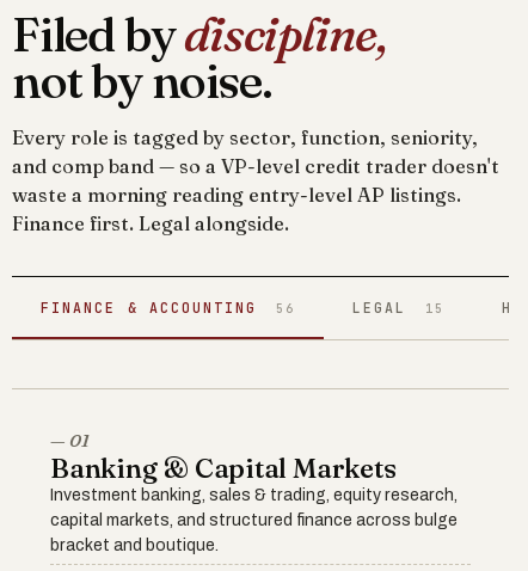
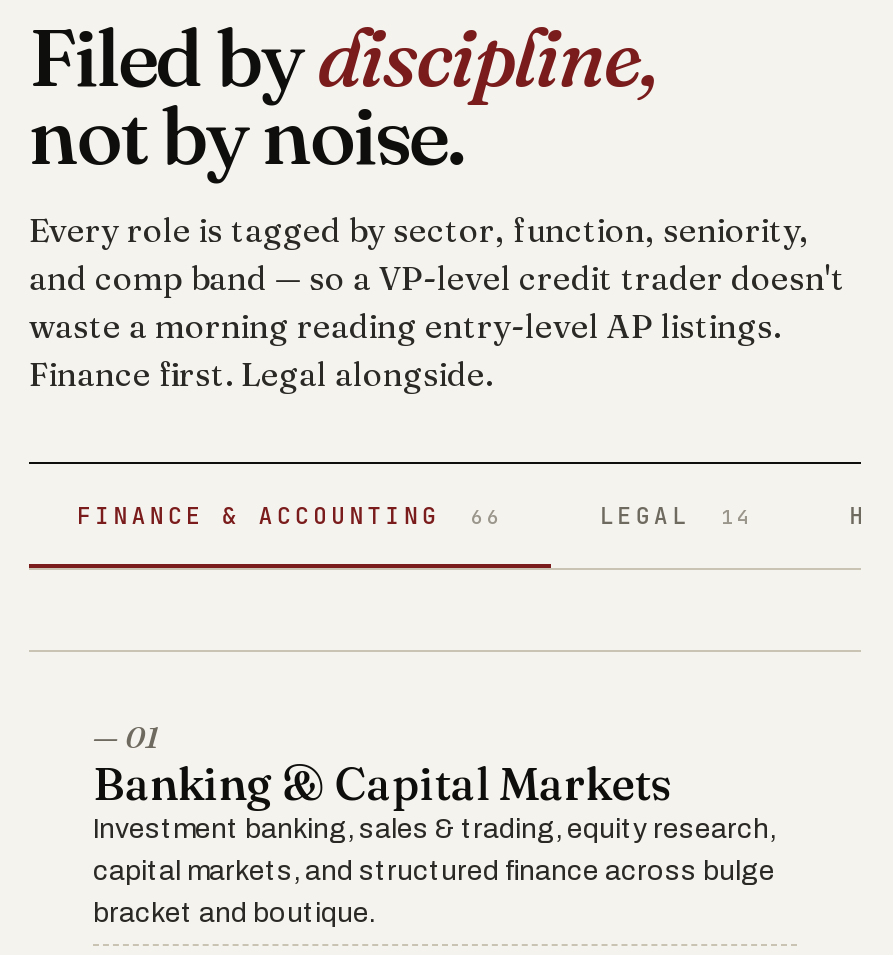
[41,298,295,316] FINANCE & ACCOUNTING 56 -> [77,499,503,529] FINANCE & ACCOUNTING 66
[353,298,444,316] LEGAL 15 -> [599,499,753,529] LEGAL 14

